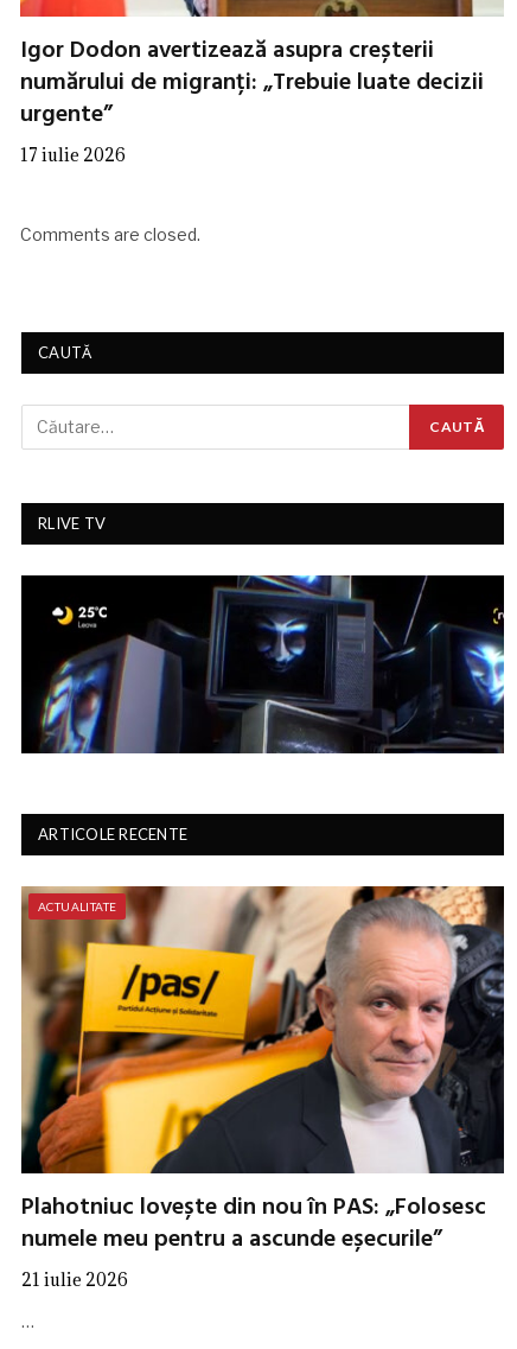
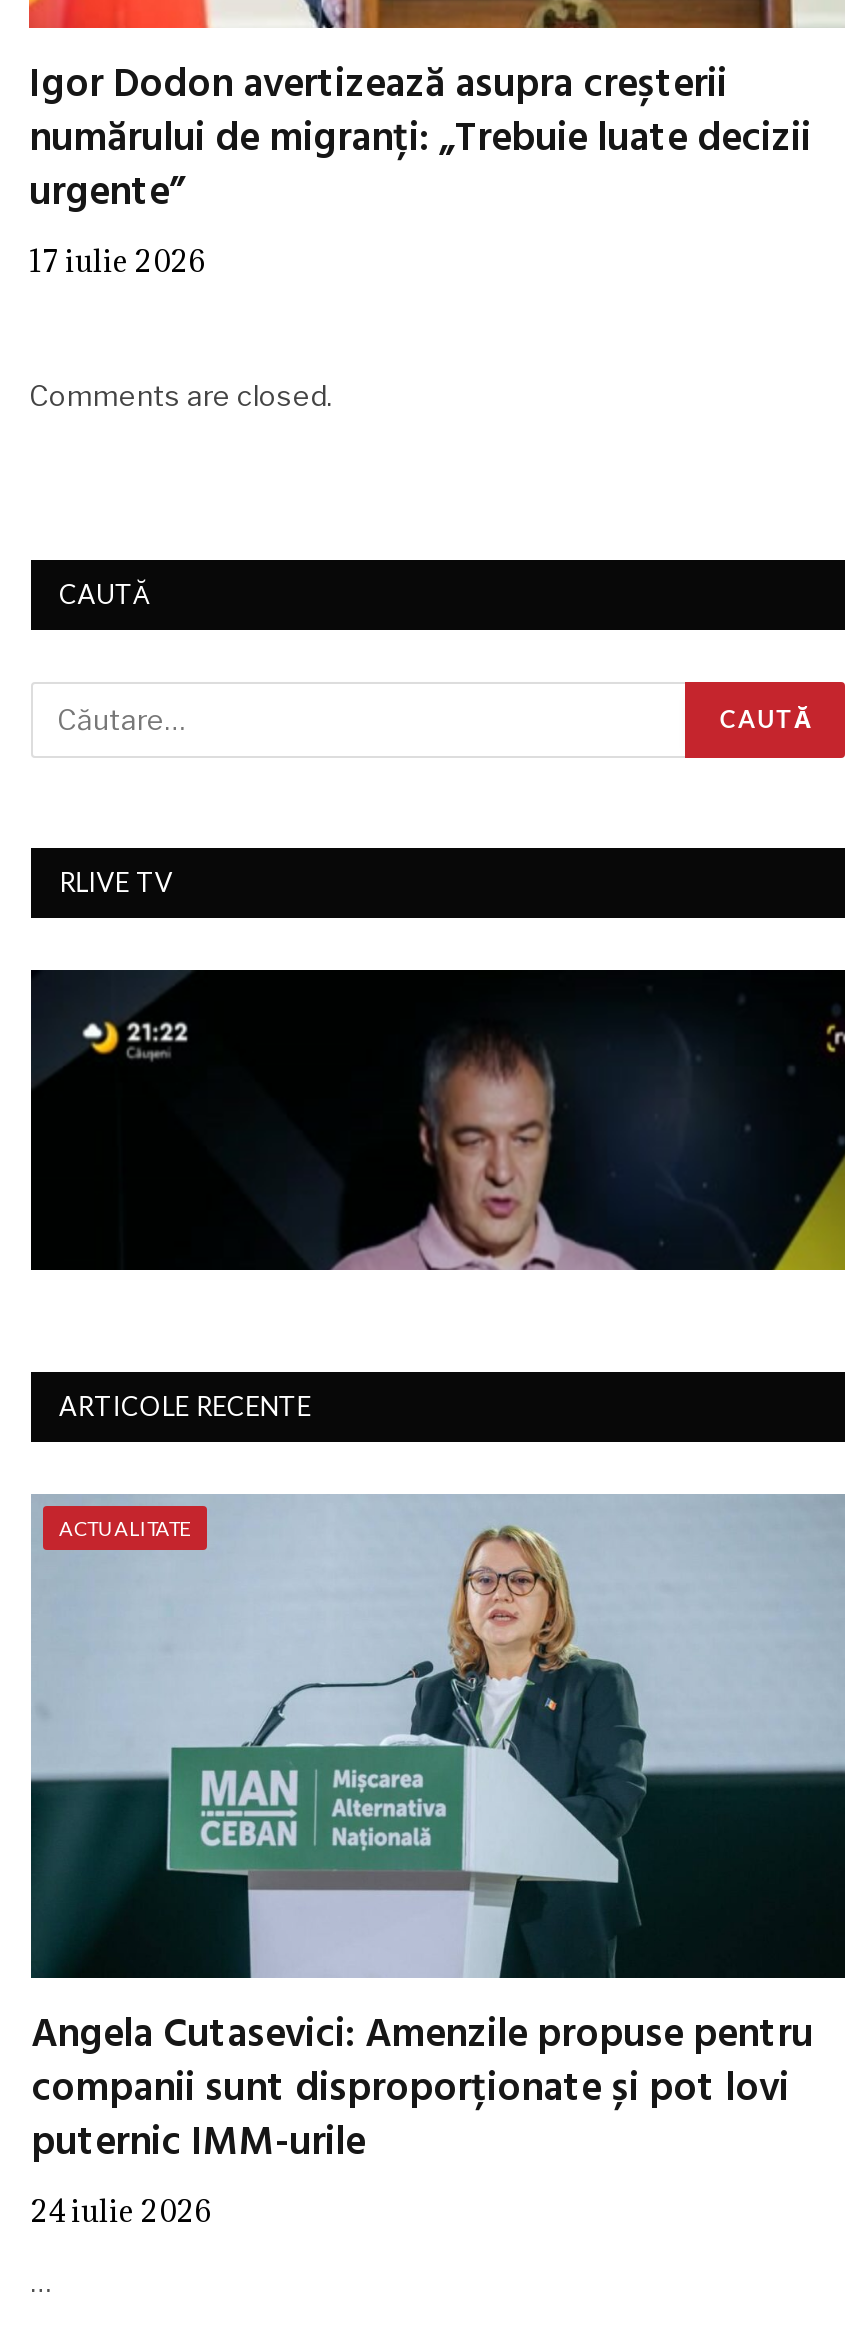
[24,574,505,755] [image] -> [33,968,847,1272] [image]
[20,885,504,1291] [image] | Plahotniuc lovește din nou în PAS: „Folosesc | numele meu pentru a ascunde eșecurile” | 21 iulie 2026 -> [29,1494,845,2230] [image] | Angela Cutasevici: Amenzile propuse pentru | companii sunt disproporționate și pot lovi | puternic IMM-urile | 24 iulie 2026

